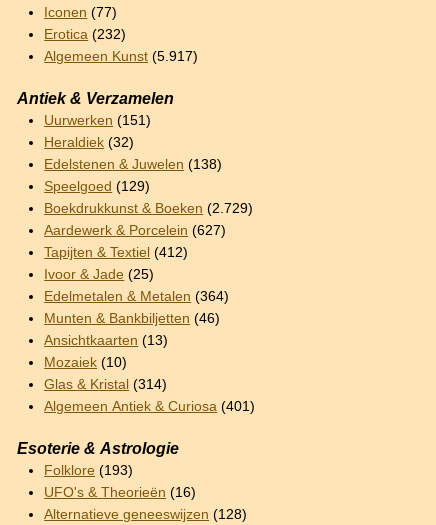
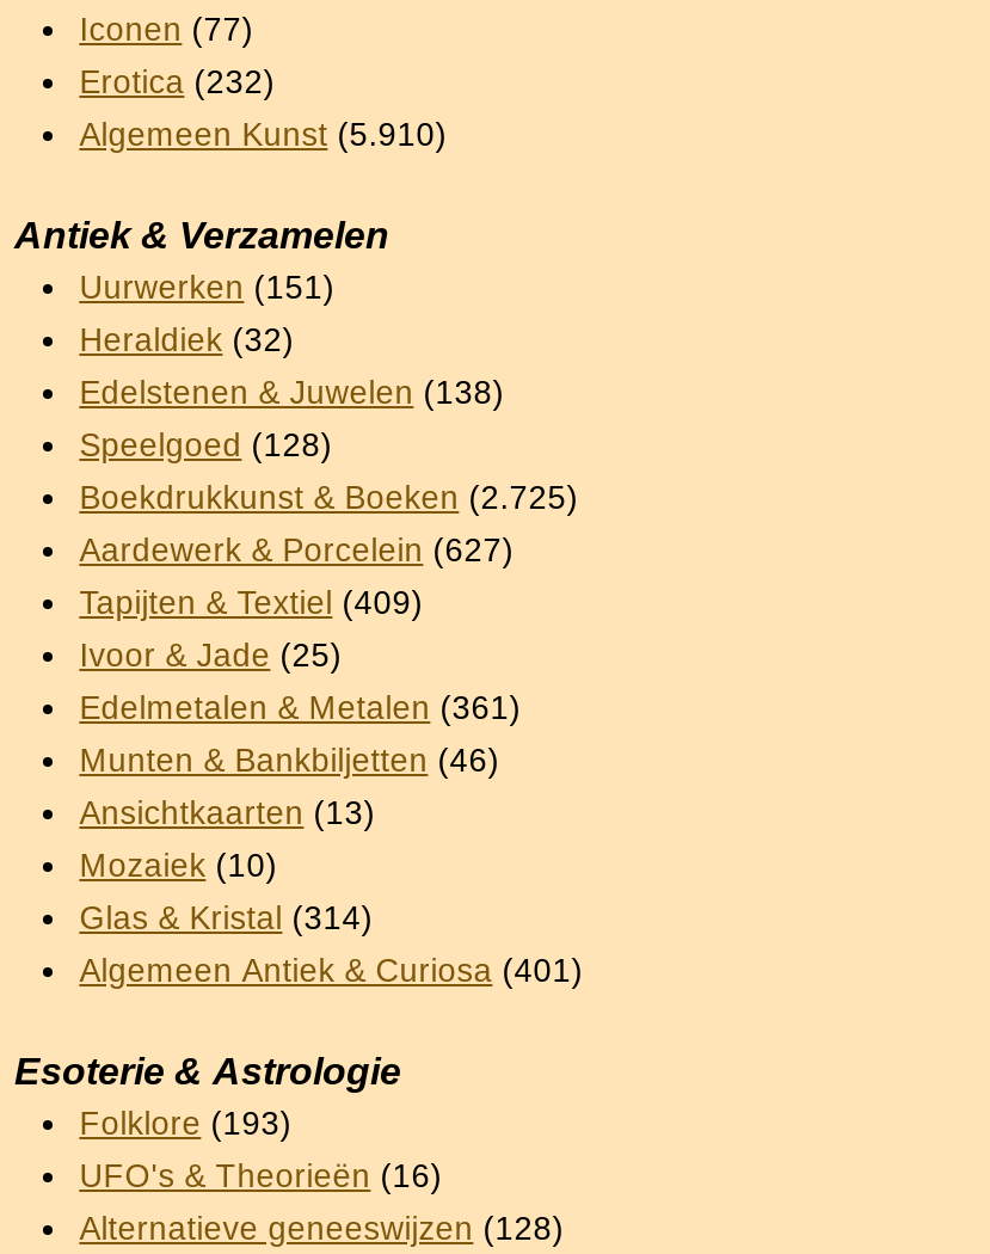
[44,49,198,64] Algemeen Kunst (5.917) -> [79,116,447,152] Algemeen Kunst (5.910)
[44,179,150,194] Speelgoed (129) -> [79,427,332,463] Speelgoed (128)
[44,201,253,216] Boekdrukkunst & Boeken (2.729) -> [79,479,578,515] Boekdrukkunst & Boeken (2.725)
[44,245,188,260] Tapijten & Textiel (412) -> [79,584,423,620] Tapijten & Textiel (409)
[44,289,229,304] Edelmetalen & Metalen (364) -> [79,690,521,725] Edelmetalen & Metalen (361)

